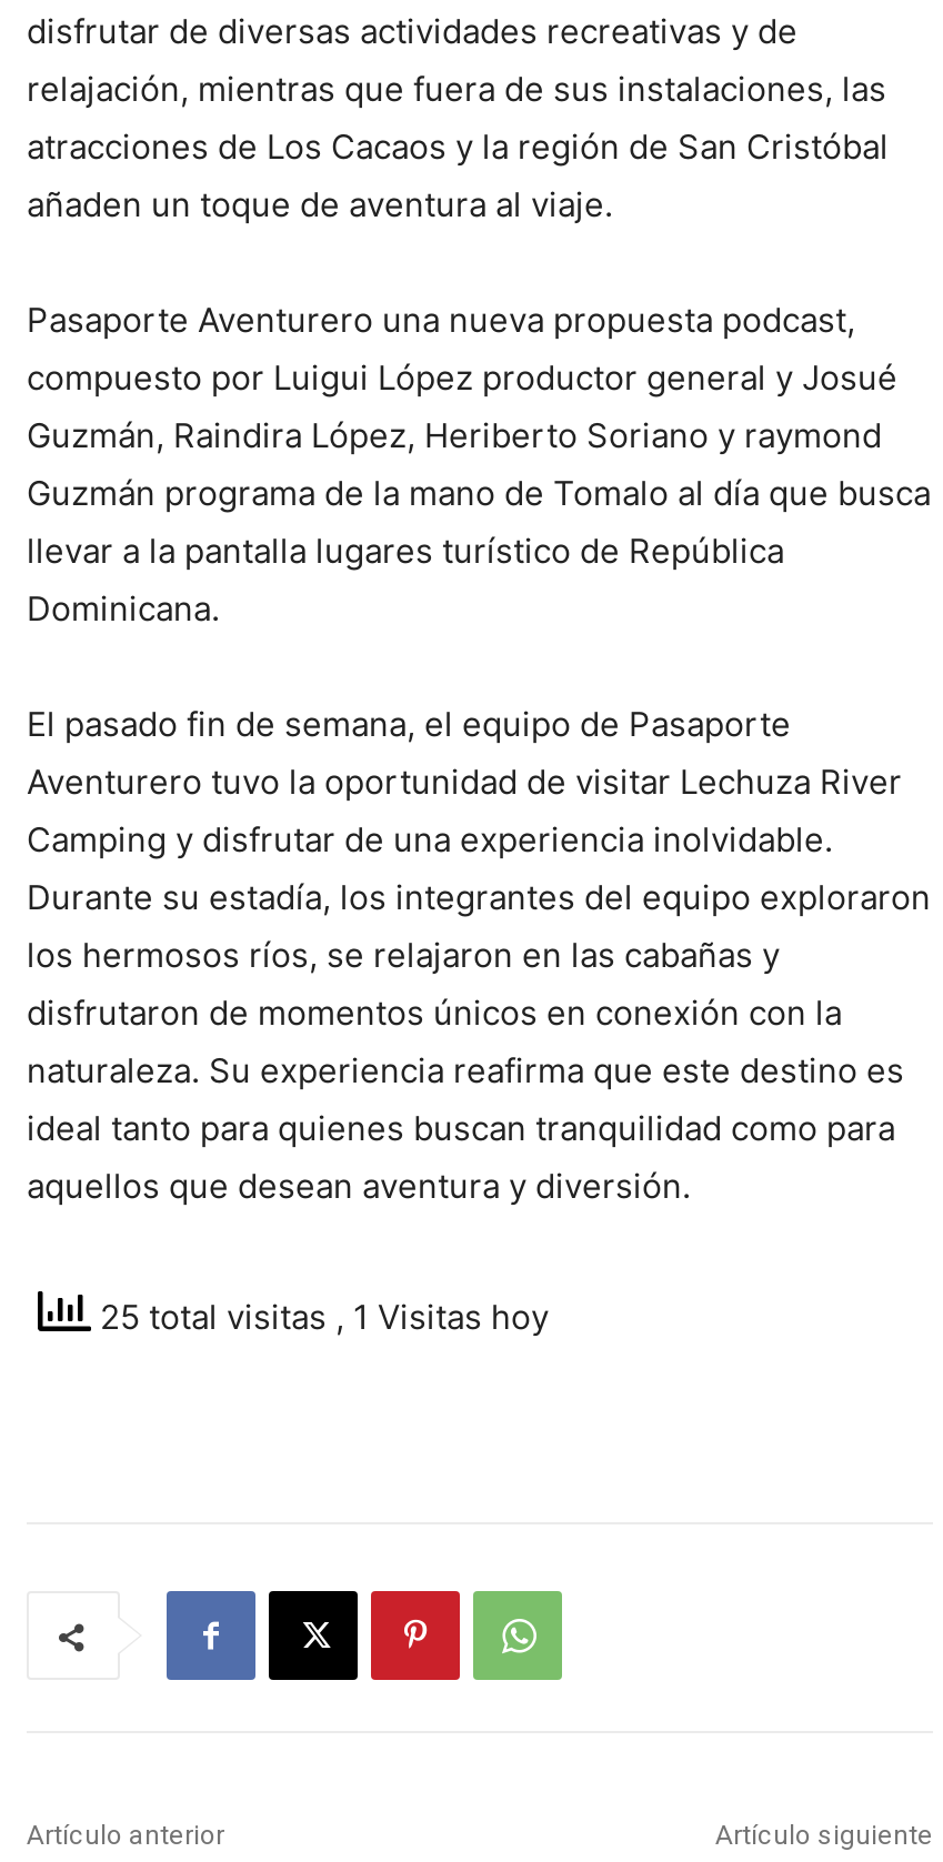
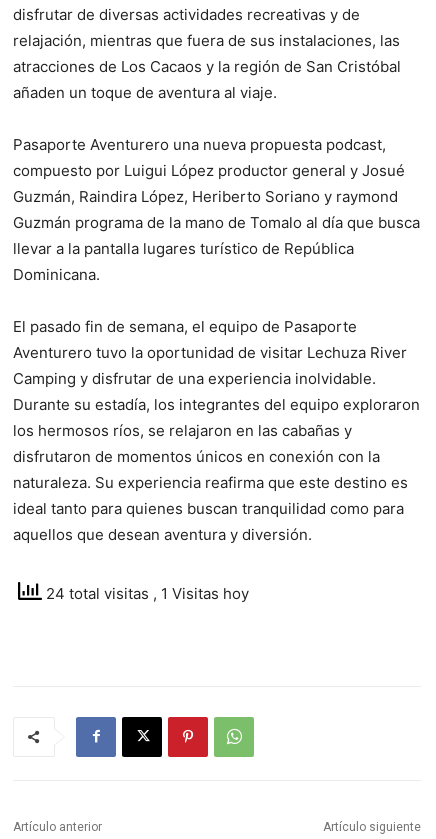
[91,1296,549,1339] 25 total visitas, 1 Visitas hoy -> [42,584,249,603] 24 total visitas, 1 Visitas hoy

